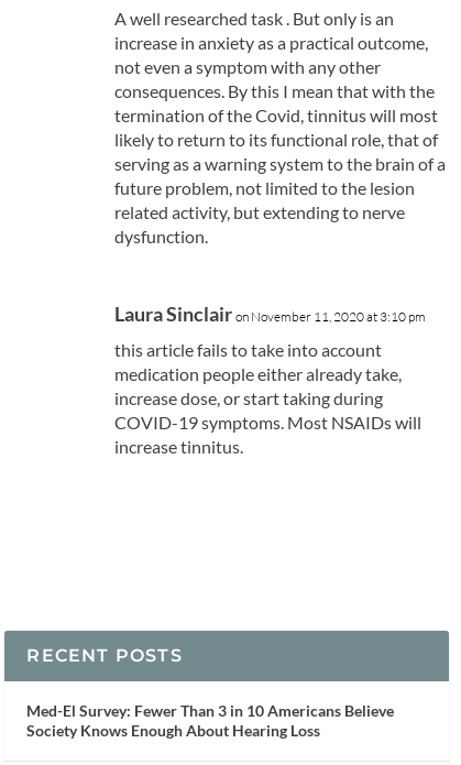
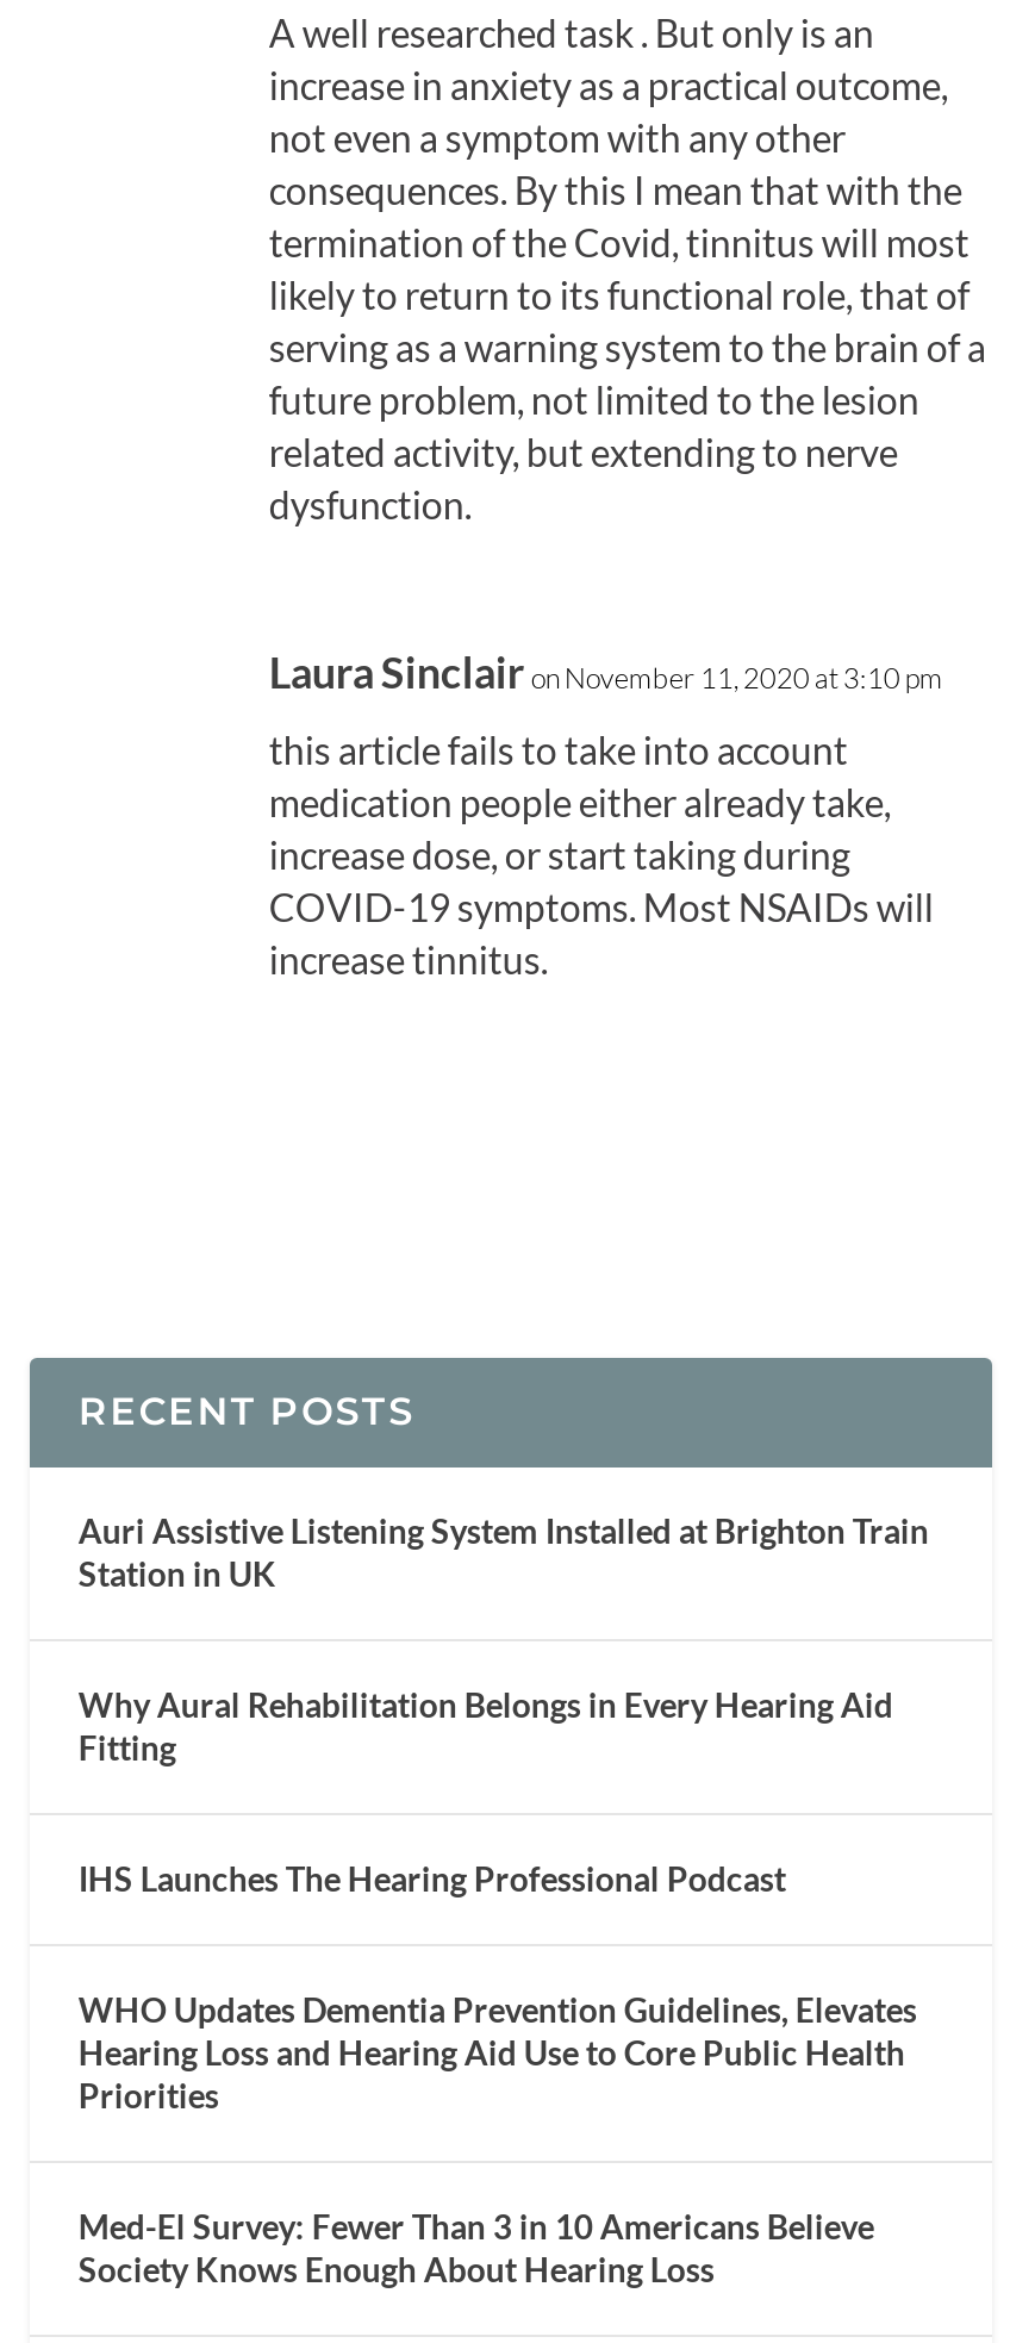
none -> [78,1511,929,2116] Auri Assistive Listening System Installed at Brighton Train | Station in UK | Why Aural Rehabilitation Belongs in Every Hearing Aid | Fitting | IHS Launches The Hearing Professional Podcast | WHO Updates Dementia Prevention Guidelines, Elevates | Hearing Loss and Hearing Aid Use to Core Public Health | Priorities

